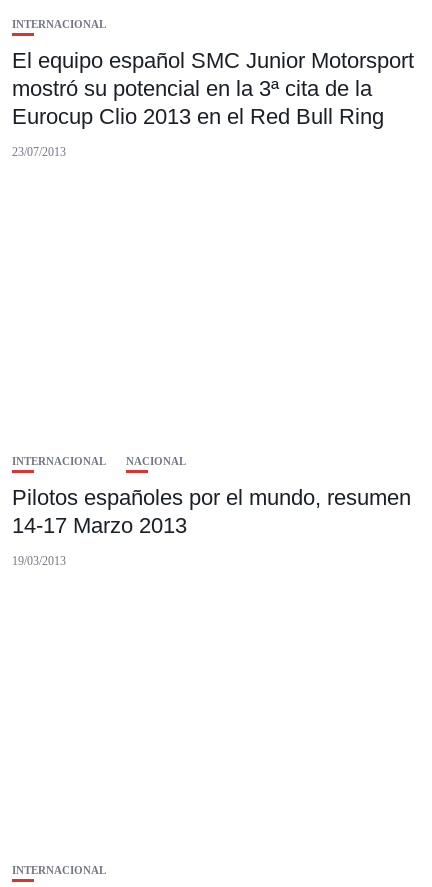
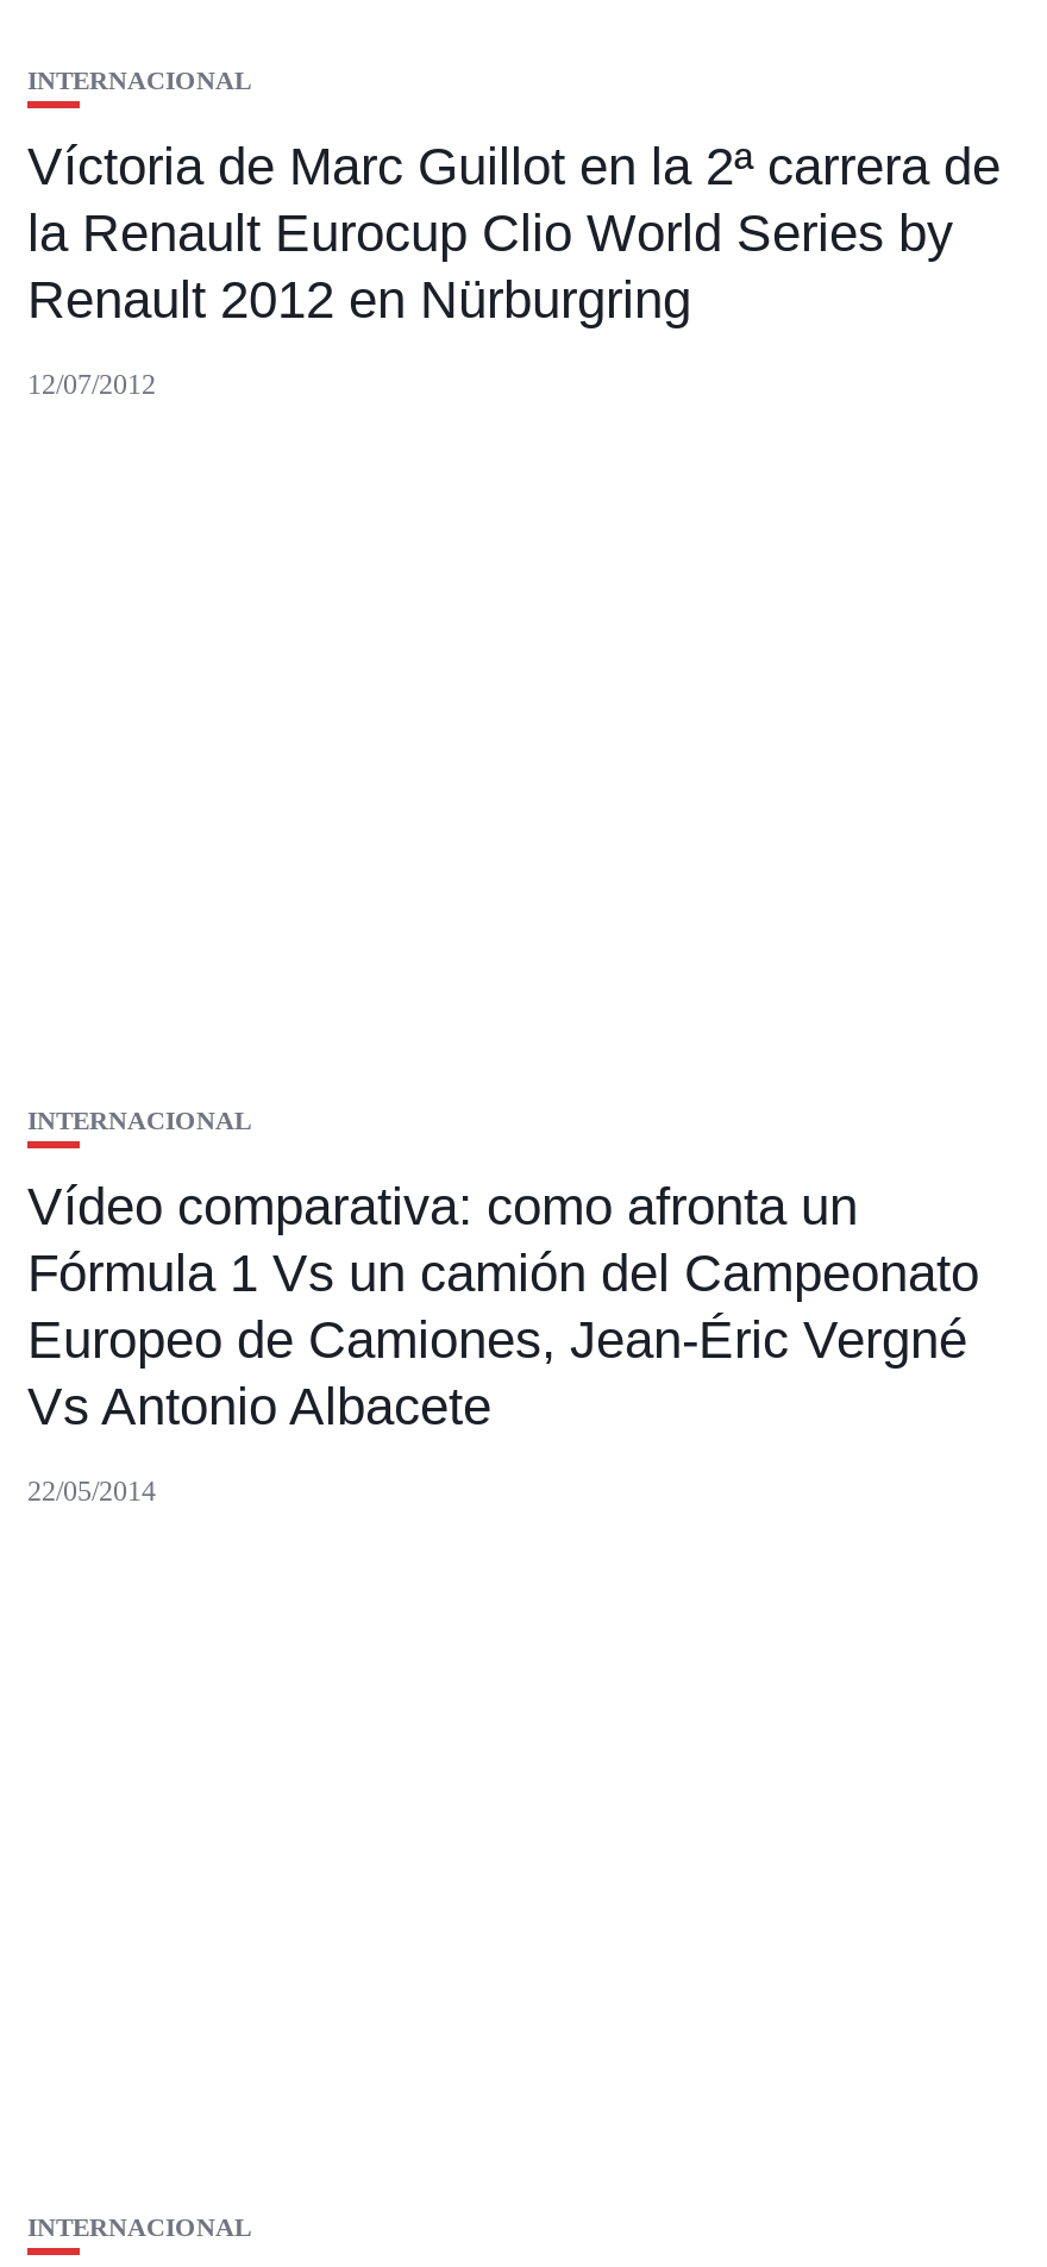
[12,48,414,129] El equipo español SMC Junior Motorsport | mostró su potencial en la 3ª cita de la | Eurocup Clio 2013 en el Red Bull Ring -> [27,137,1001,330] Víctoria de Marc Guillot en la 2ª carrera de | la Renault Eurocup Clio World Series by | Renault 2012 en Nürburgring
[12,145,66,159] 23/07/2013 -> [27,368,156,401] 12/07/2012
[12,455,411,568] NACIONAL | Pilotos españoles por el mundo, resumen | 14-17 Marzo 2013 | 19/03/2013 -> [27,1177,979,1508] Vídeo comparativa: como afronta un | Fórmula 1 Vs un camión del Campeonato | Europeo de Camiones, Jean-Éric Vergné | Vs Antonio Albacete | 22/05/2014

